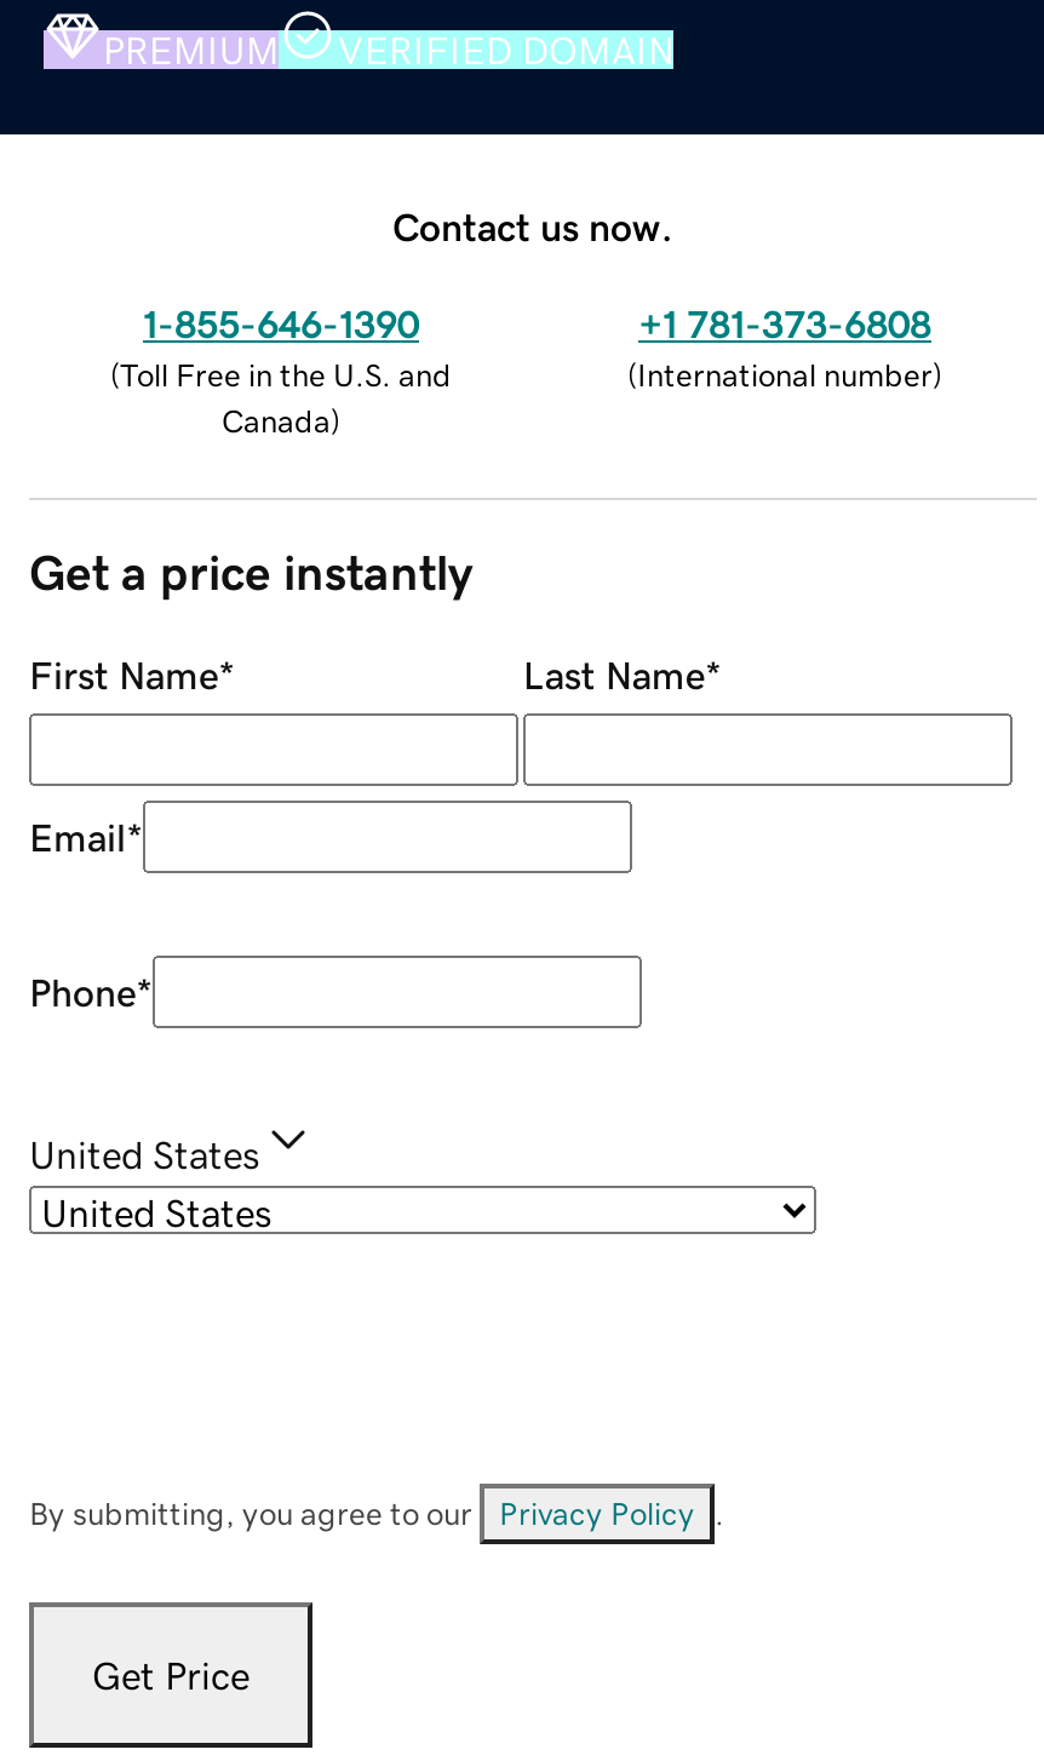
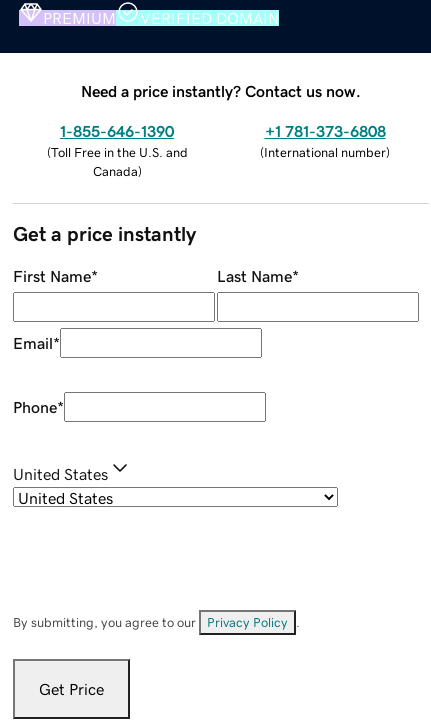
[392,206,673,245] Contact us now. -> [81,83,361,99] Need a price instantly? Contact us now.

